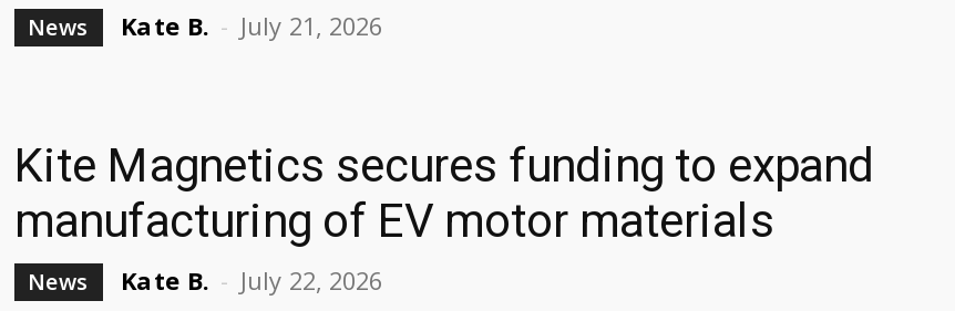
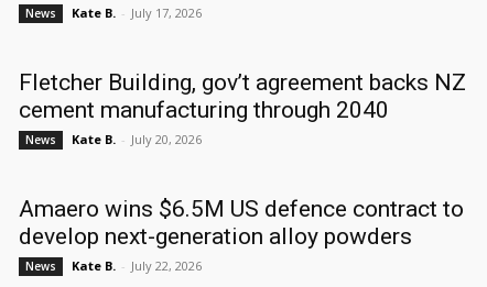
[14,9,874,248] Kate B. - July 21, 2026 | Kite Magnetics secures funding to expand | manufacturing of EV motor materials -> [19,4,466,250] Kate B. - July 17, 2026 | Fletcher Building, gov’t agreement backs NZ | cement manufacturing through 2040 | News | Kate B. - July 20, 2026 | Amaero wins $6.5M US defence contract to | develop next-generation alloy powders

